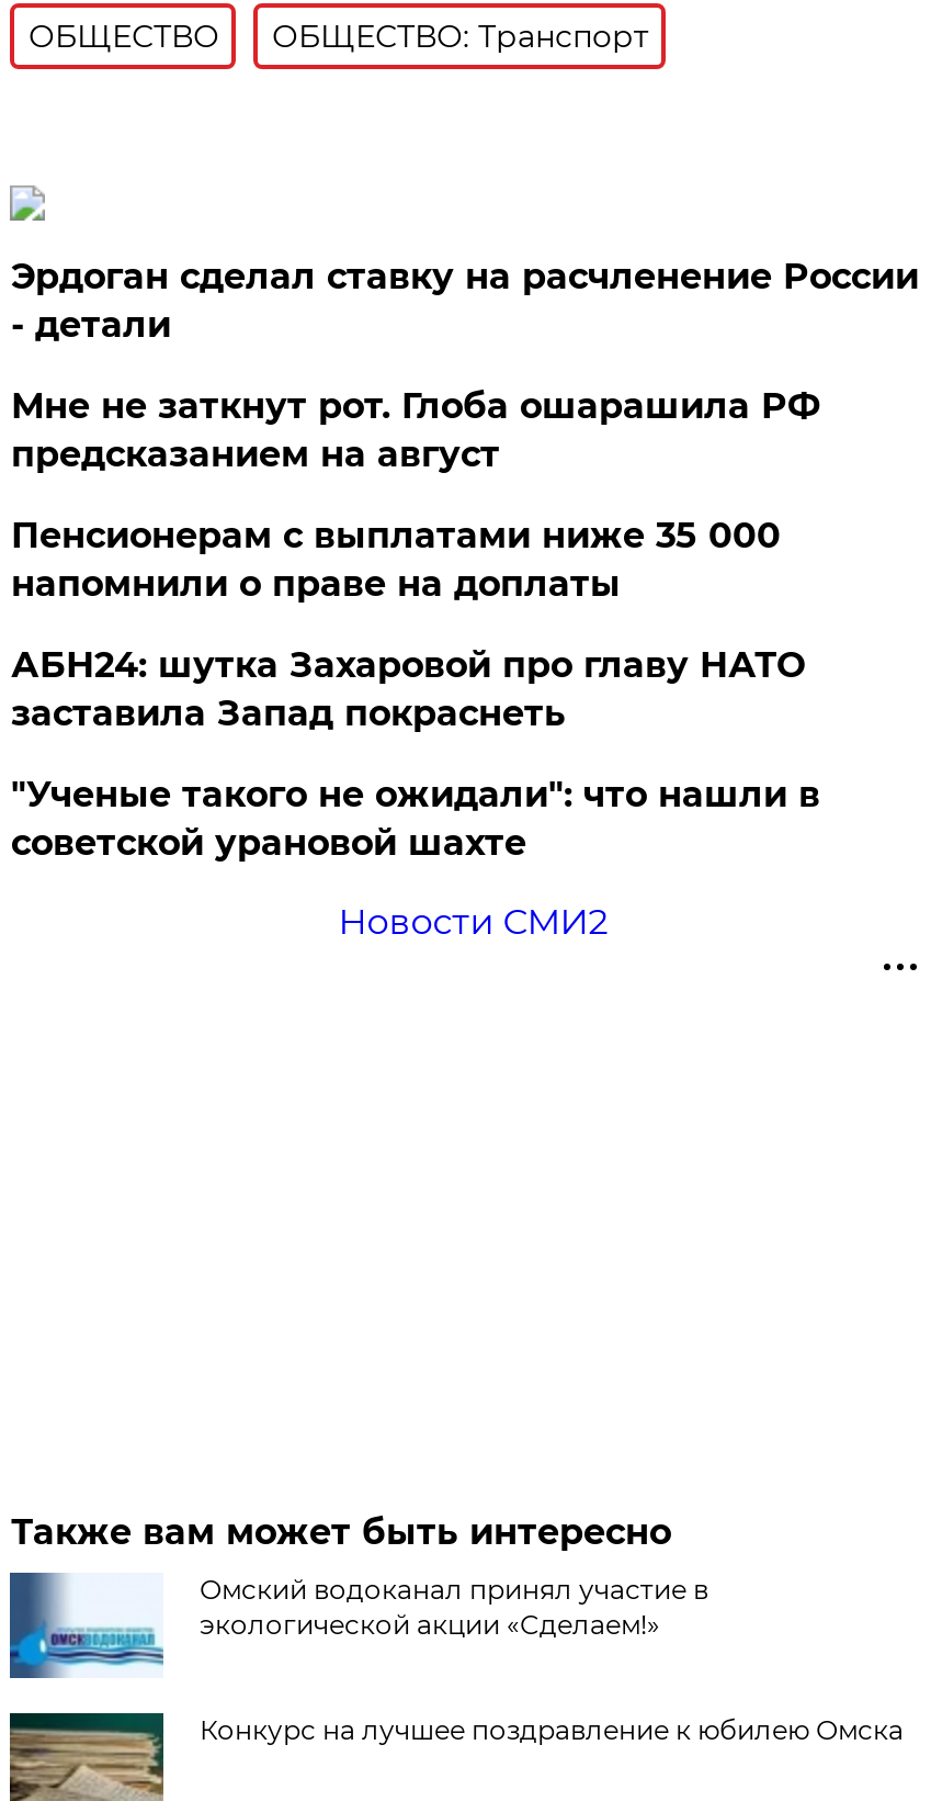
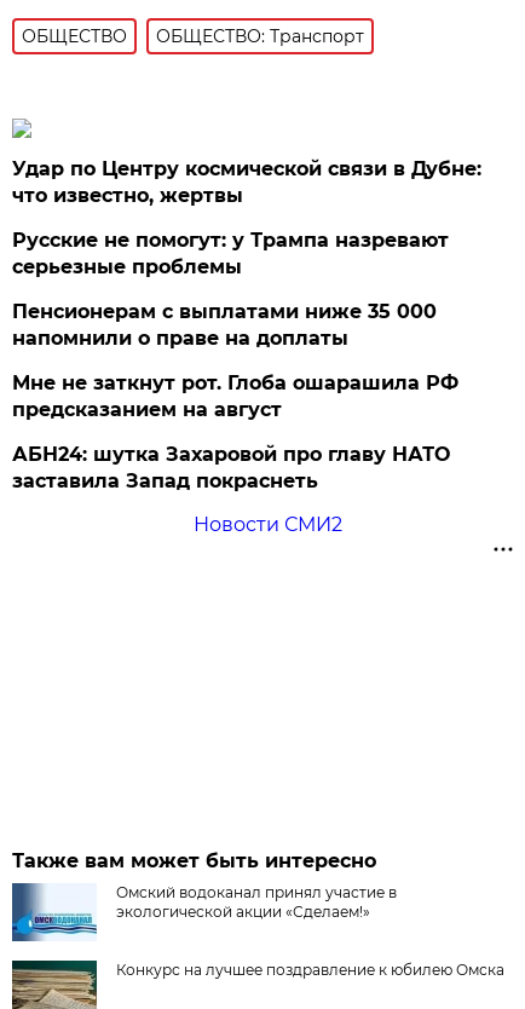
none -> [13,229,449,279] Русские не помогут: у Трампа назревают | серьезные проблемы
[11,256,919,346] Эрдоган сделал ставку на расчленение России | - детали -> [13,158,482,207] Удар по Центру космической связи в Дубне: | что известно, жертвы
moved [11,386,820,476] -> [13,372,459,421]: Мне не заткнут рот. Глоба ошарашила РФ | предсказанием на август
moved [11,645,805,735] -> [13,443,450,493]: АБН24: шутка Захаровой про главу НАТО | заставила Запад покраснеть
[11,774,820,864] "Ученые такого не ожидали": что нашли в | советской урановой шахте -> none

